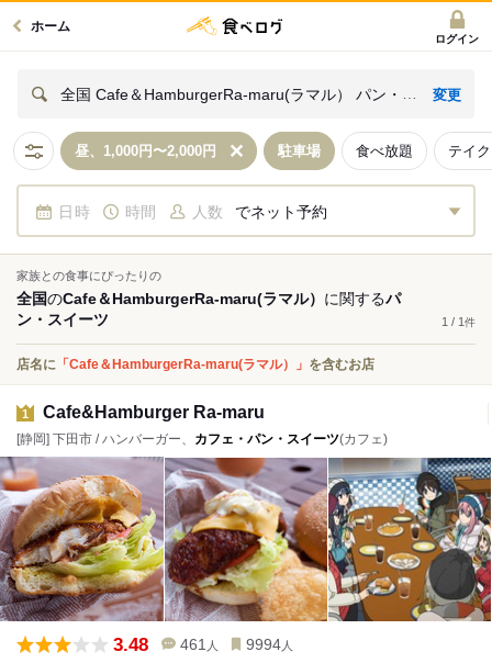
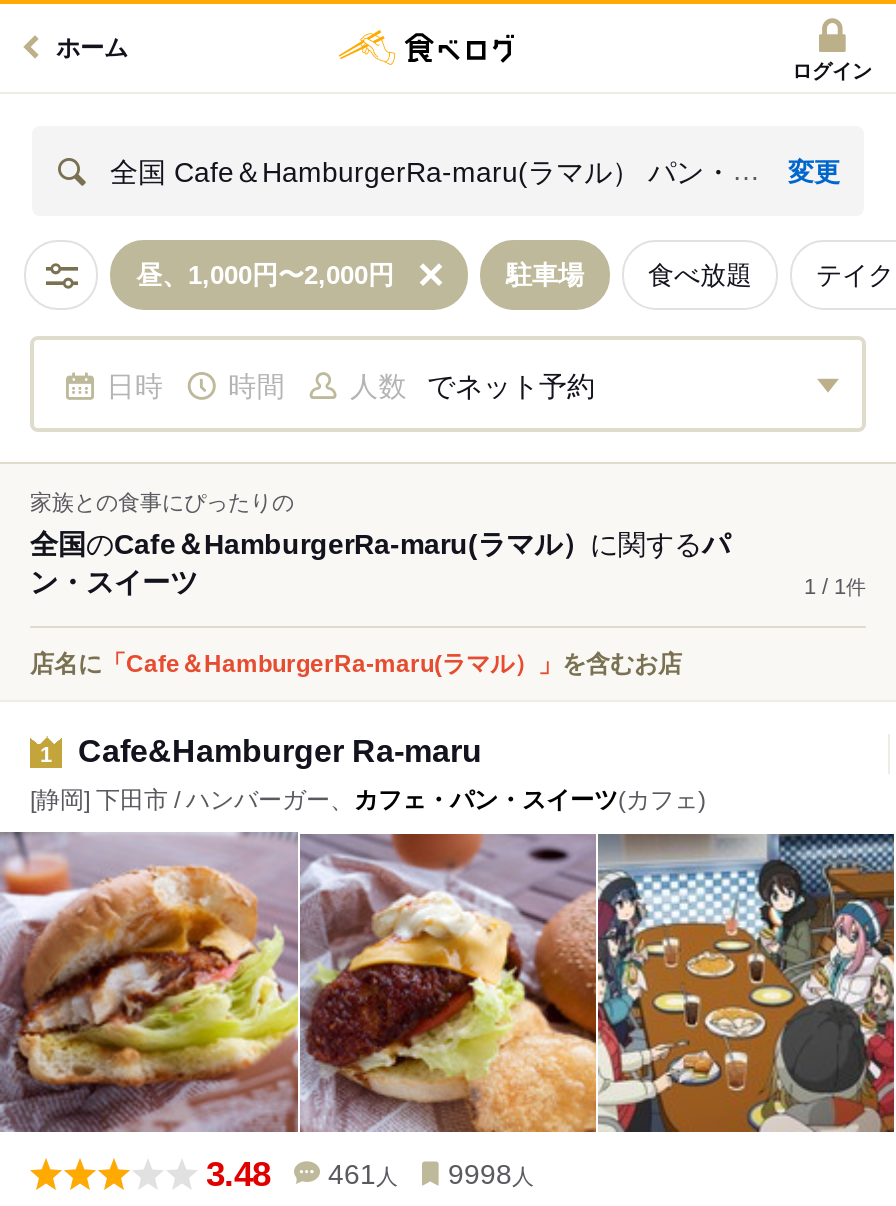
[113,633,293,655] 3.48 461人 9994人 -> [206,1154,534,1194] 3.48 461人 9998人

